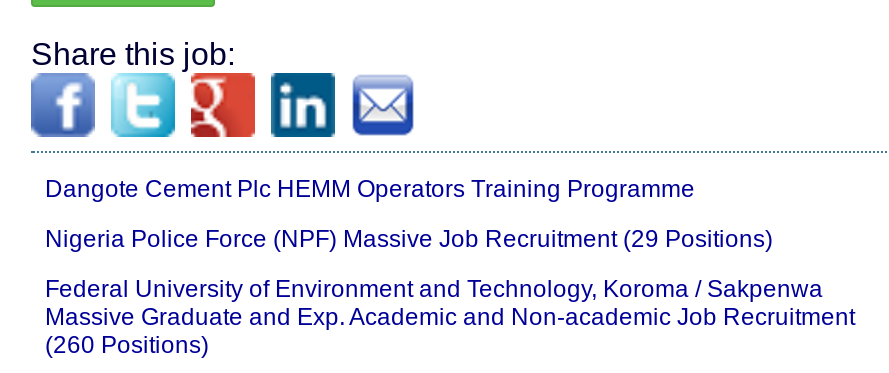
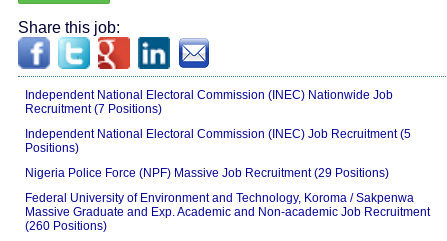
[45,174,695,202] Dangote Cement Plc HEMM Operators Training Programme -> [25,88,411,155] Independent National Electoral Commission (INEC) Nationwide Job | Recruitment (7 Positions) | Independent National Electoral Commission (INEC) Job Recruitment (5 | Positions)

